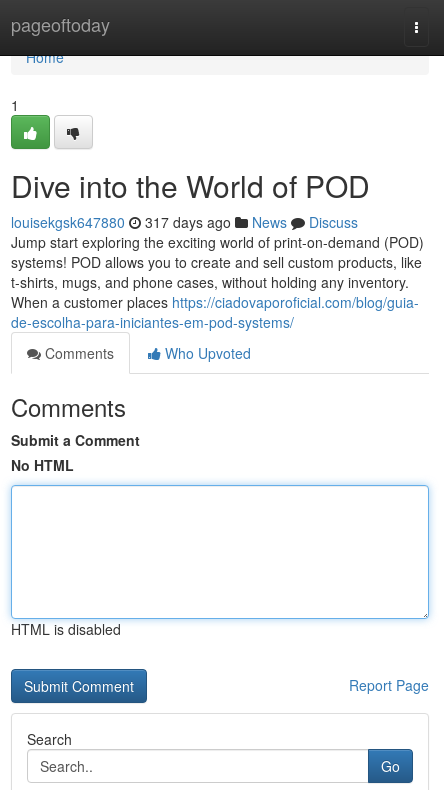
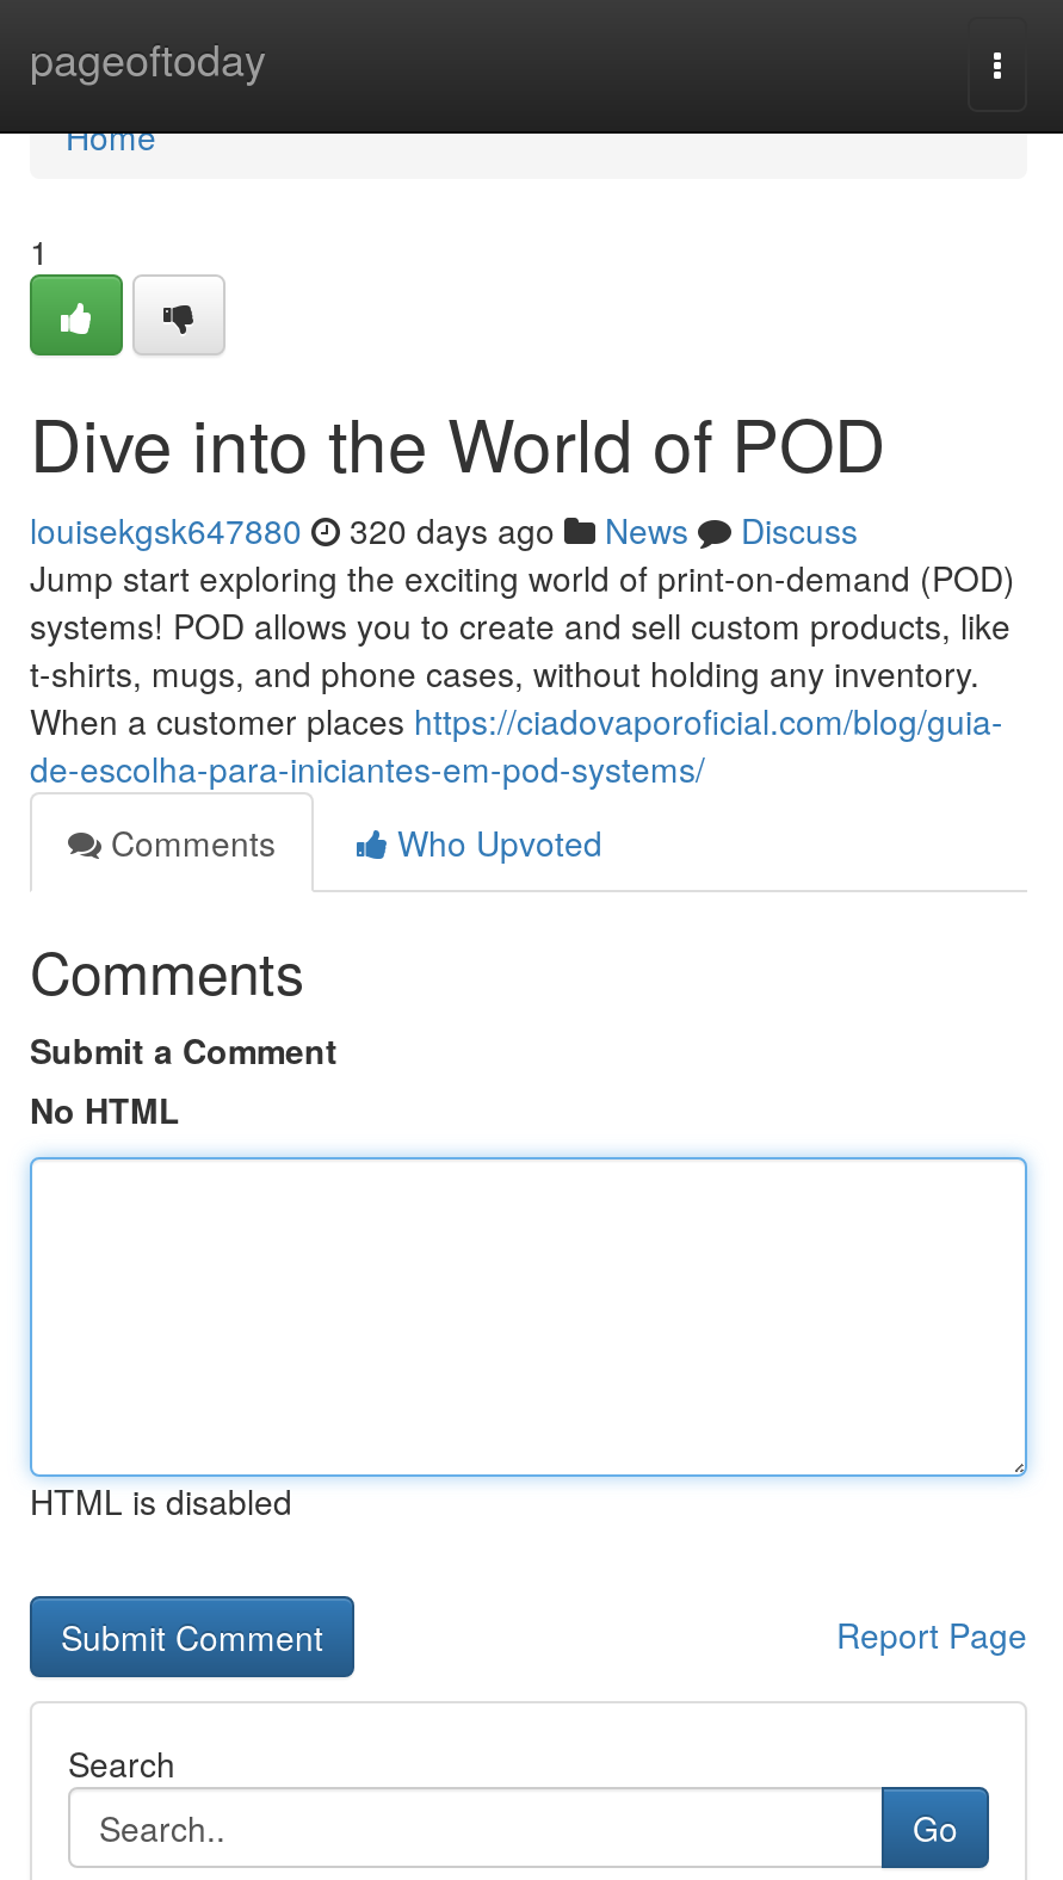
[11,212,358,232] louisekgsk647880 317 days ago News Discuss -> [30,506,858,554] louisekgsk647880 320 days ago News Discuss

